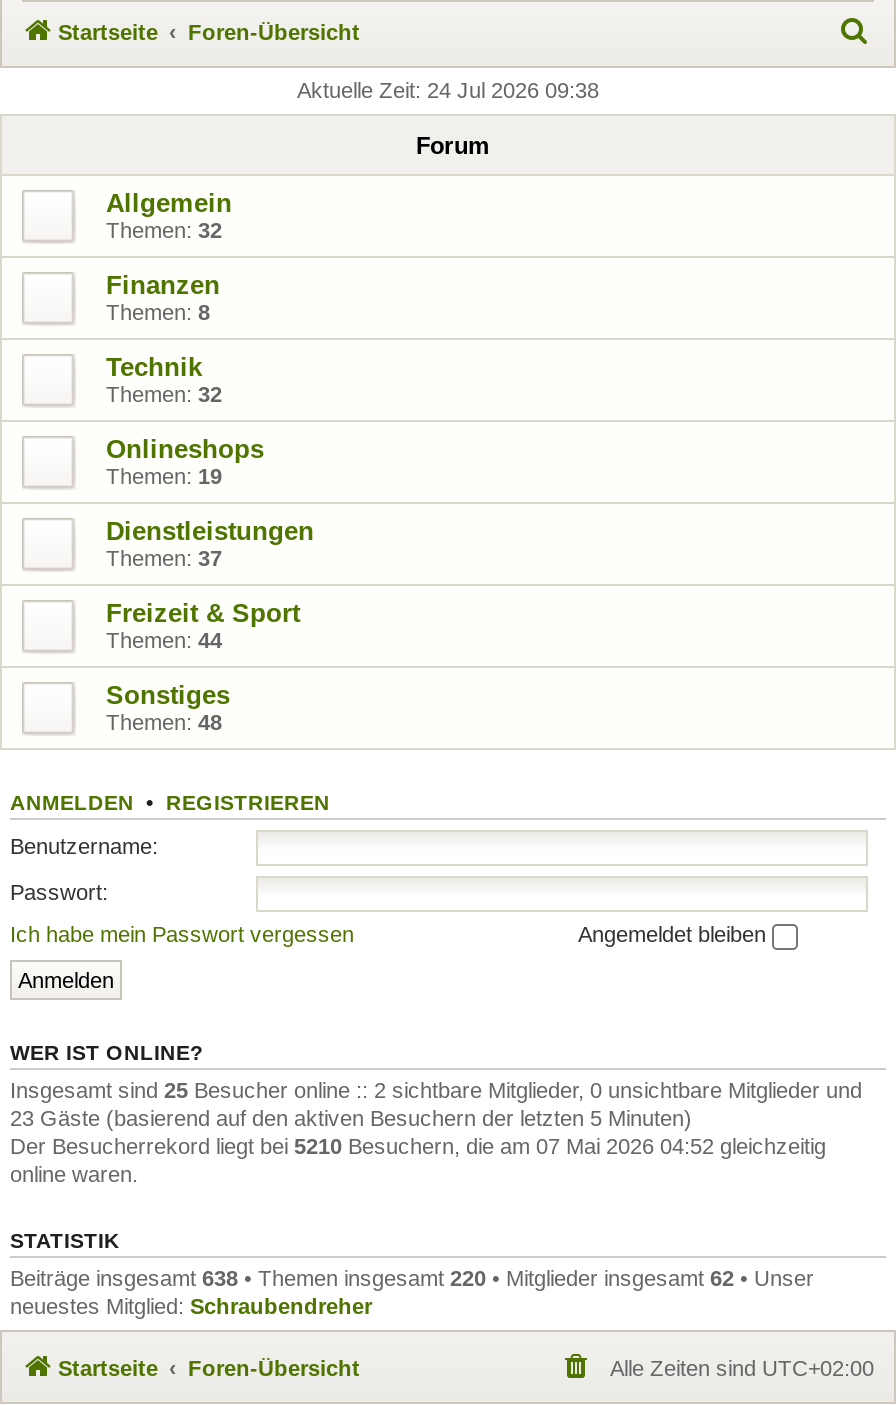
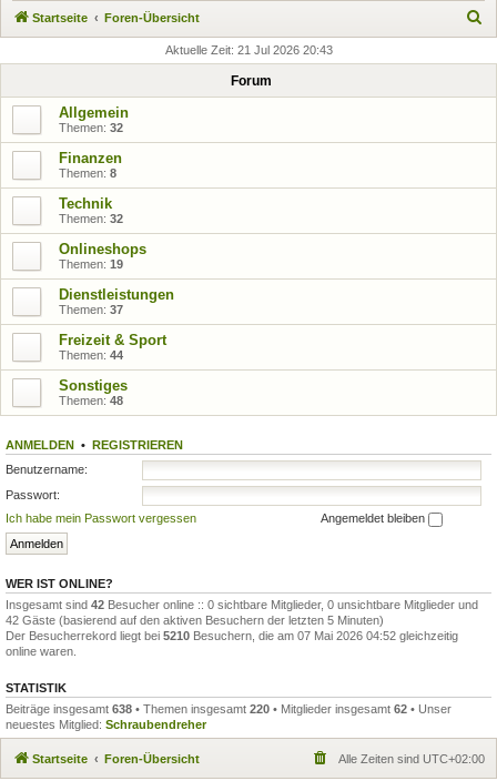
[297,78,599,102] Aktuelle Zeit: 24 Jul 2026 09:38 -> [165,43,332,57] Aktuelle Zeit: 21 Jul 2026 20:43
[10,1077,862,1101] Insgesamt sind 25 Besucher online :: 2 sichtbare Mitglieder, 0 unsichtbare Mitglieder und -> [6,598,478,611] Insgesamt sind 42 Besucher online :: 0 sichtbare Mitglieder, 0 unsichtbare Mitglieder und
[10,1105,692,1129] 23 Gäste (basierend auf den aktiven Besuchern der letzten 5 Minuten) -> [6,613,384,626] 42 Gäste (basierend auf den aktiven Besuchern der letzten 5 Minuten)

